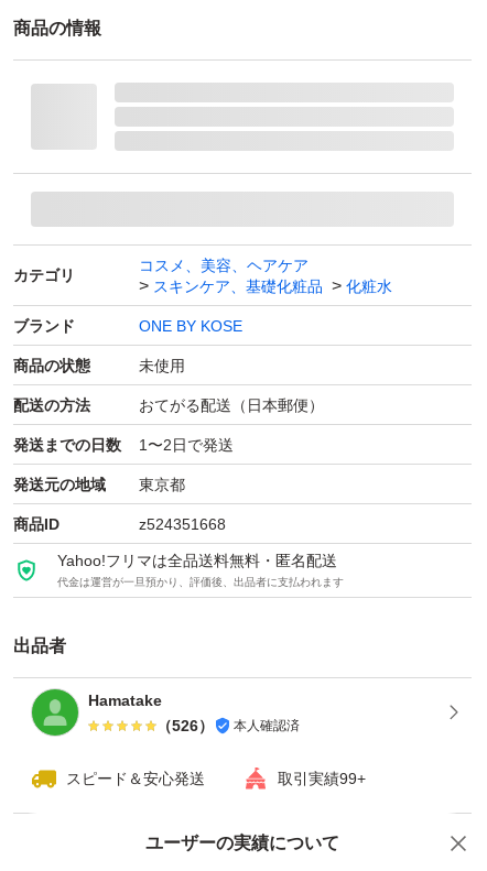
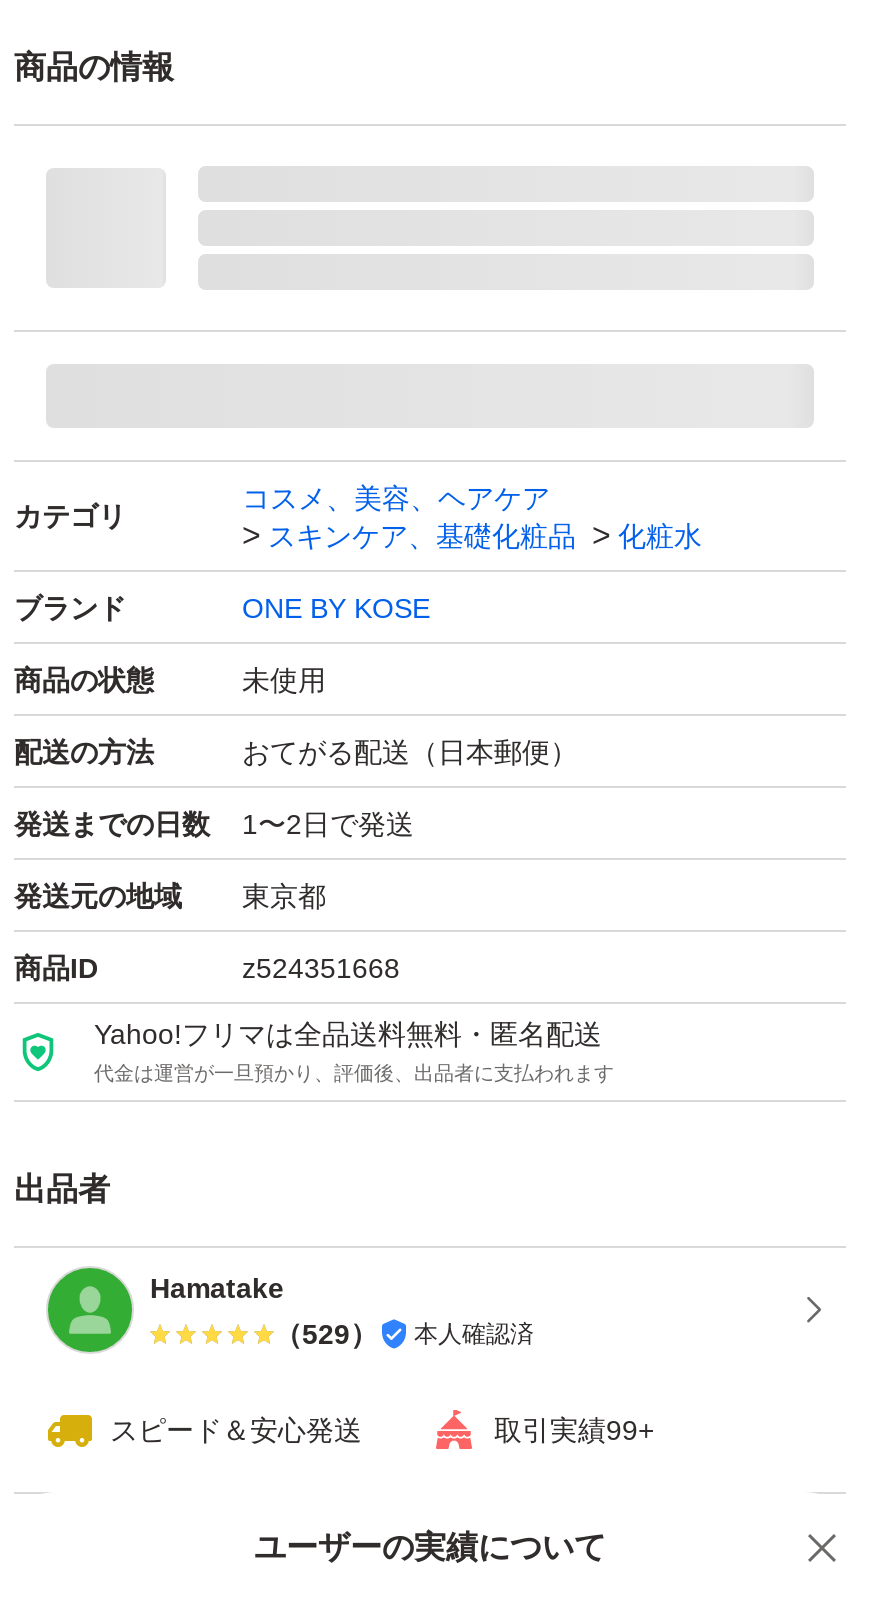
[156,717,300,734] （526） 本人確認済 -> [274,1318,534,1350] （529） 本人確認済

